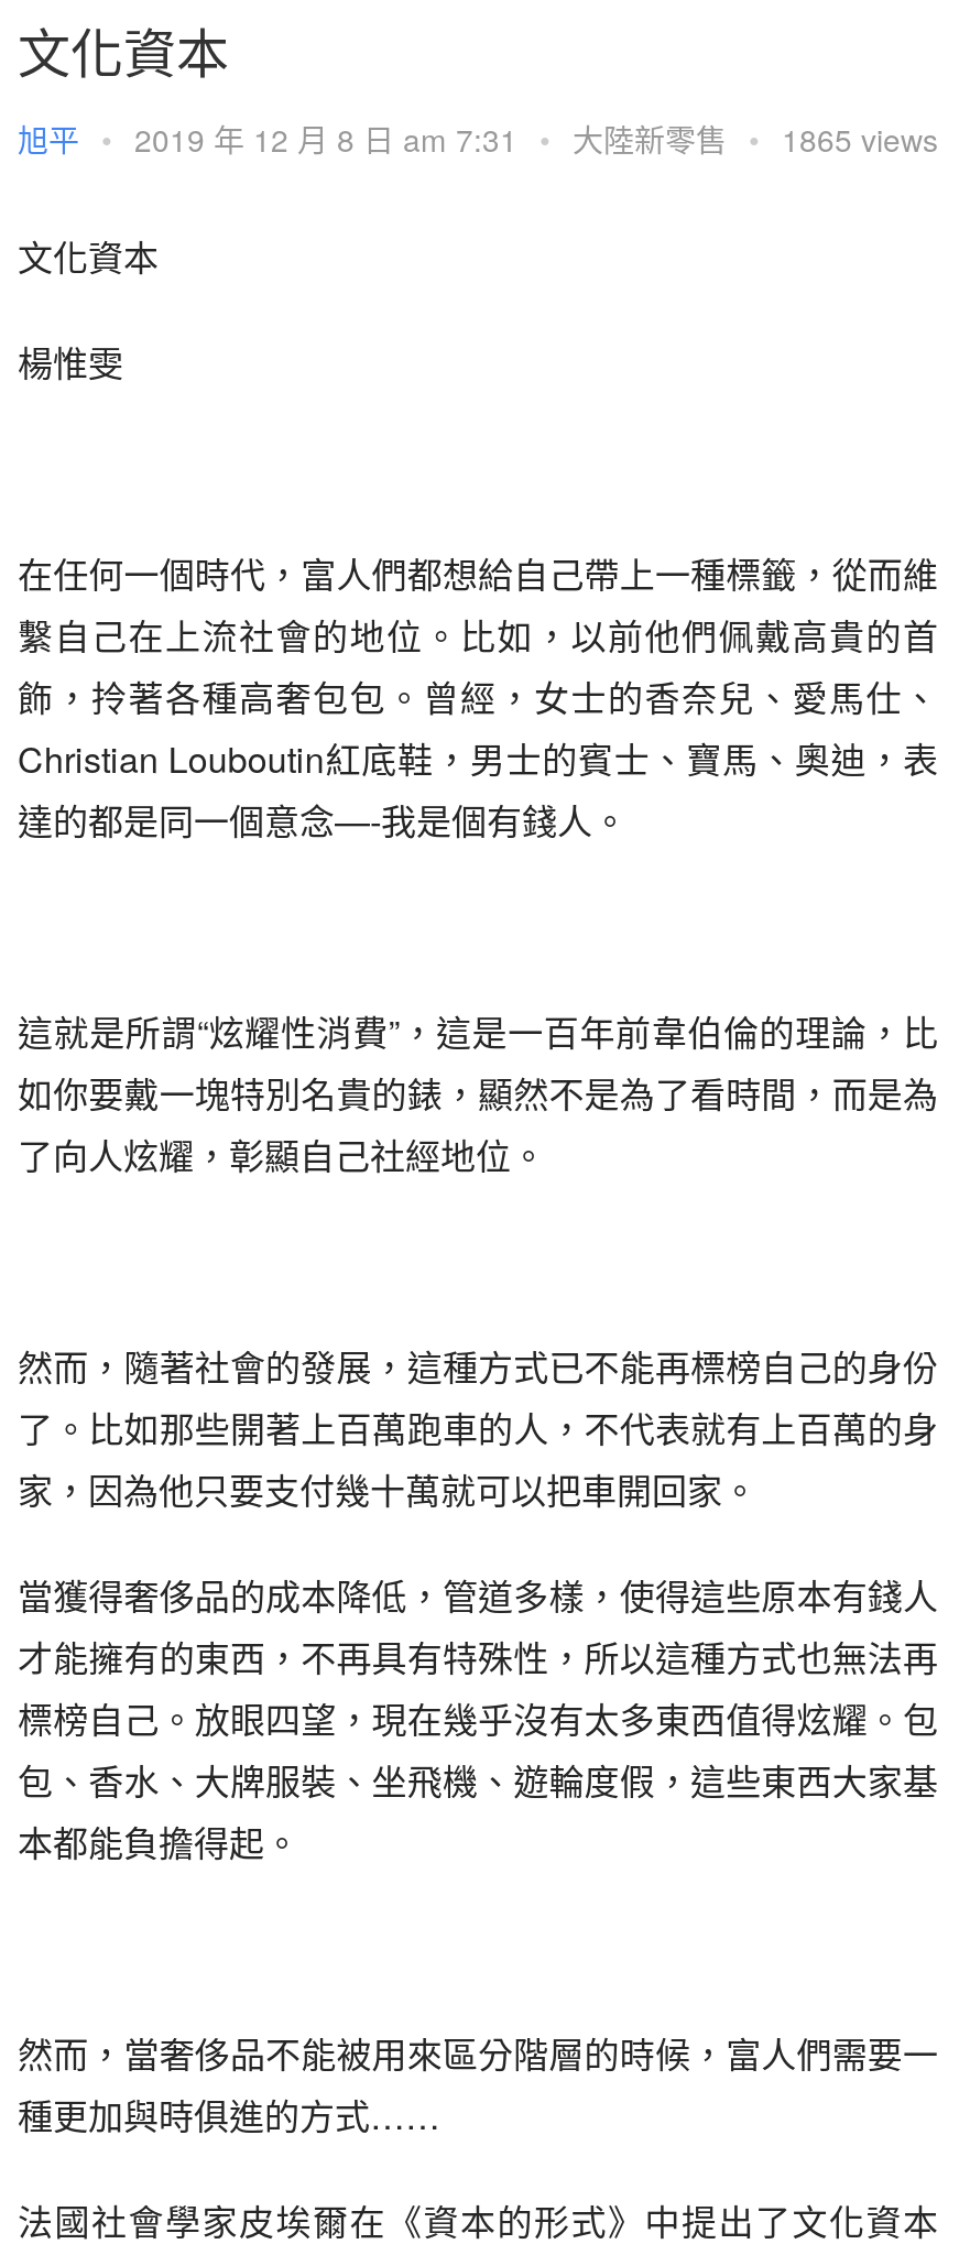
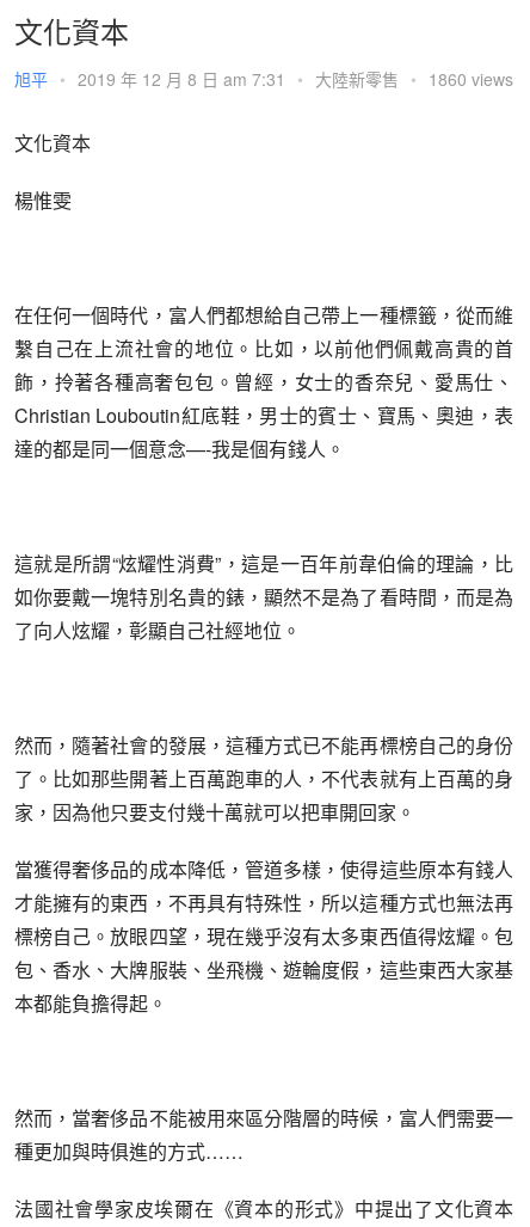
[18,117,938,161] 旭平 • 2019 年 12 月 8 日 am 7:31 • 大陸新零售 • 1865 views -> [14,67,513,91] 旭平 • 2019 年 12 月 8 日 am 7:31 • 大陸新零售 • 1860 views

